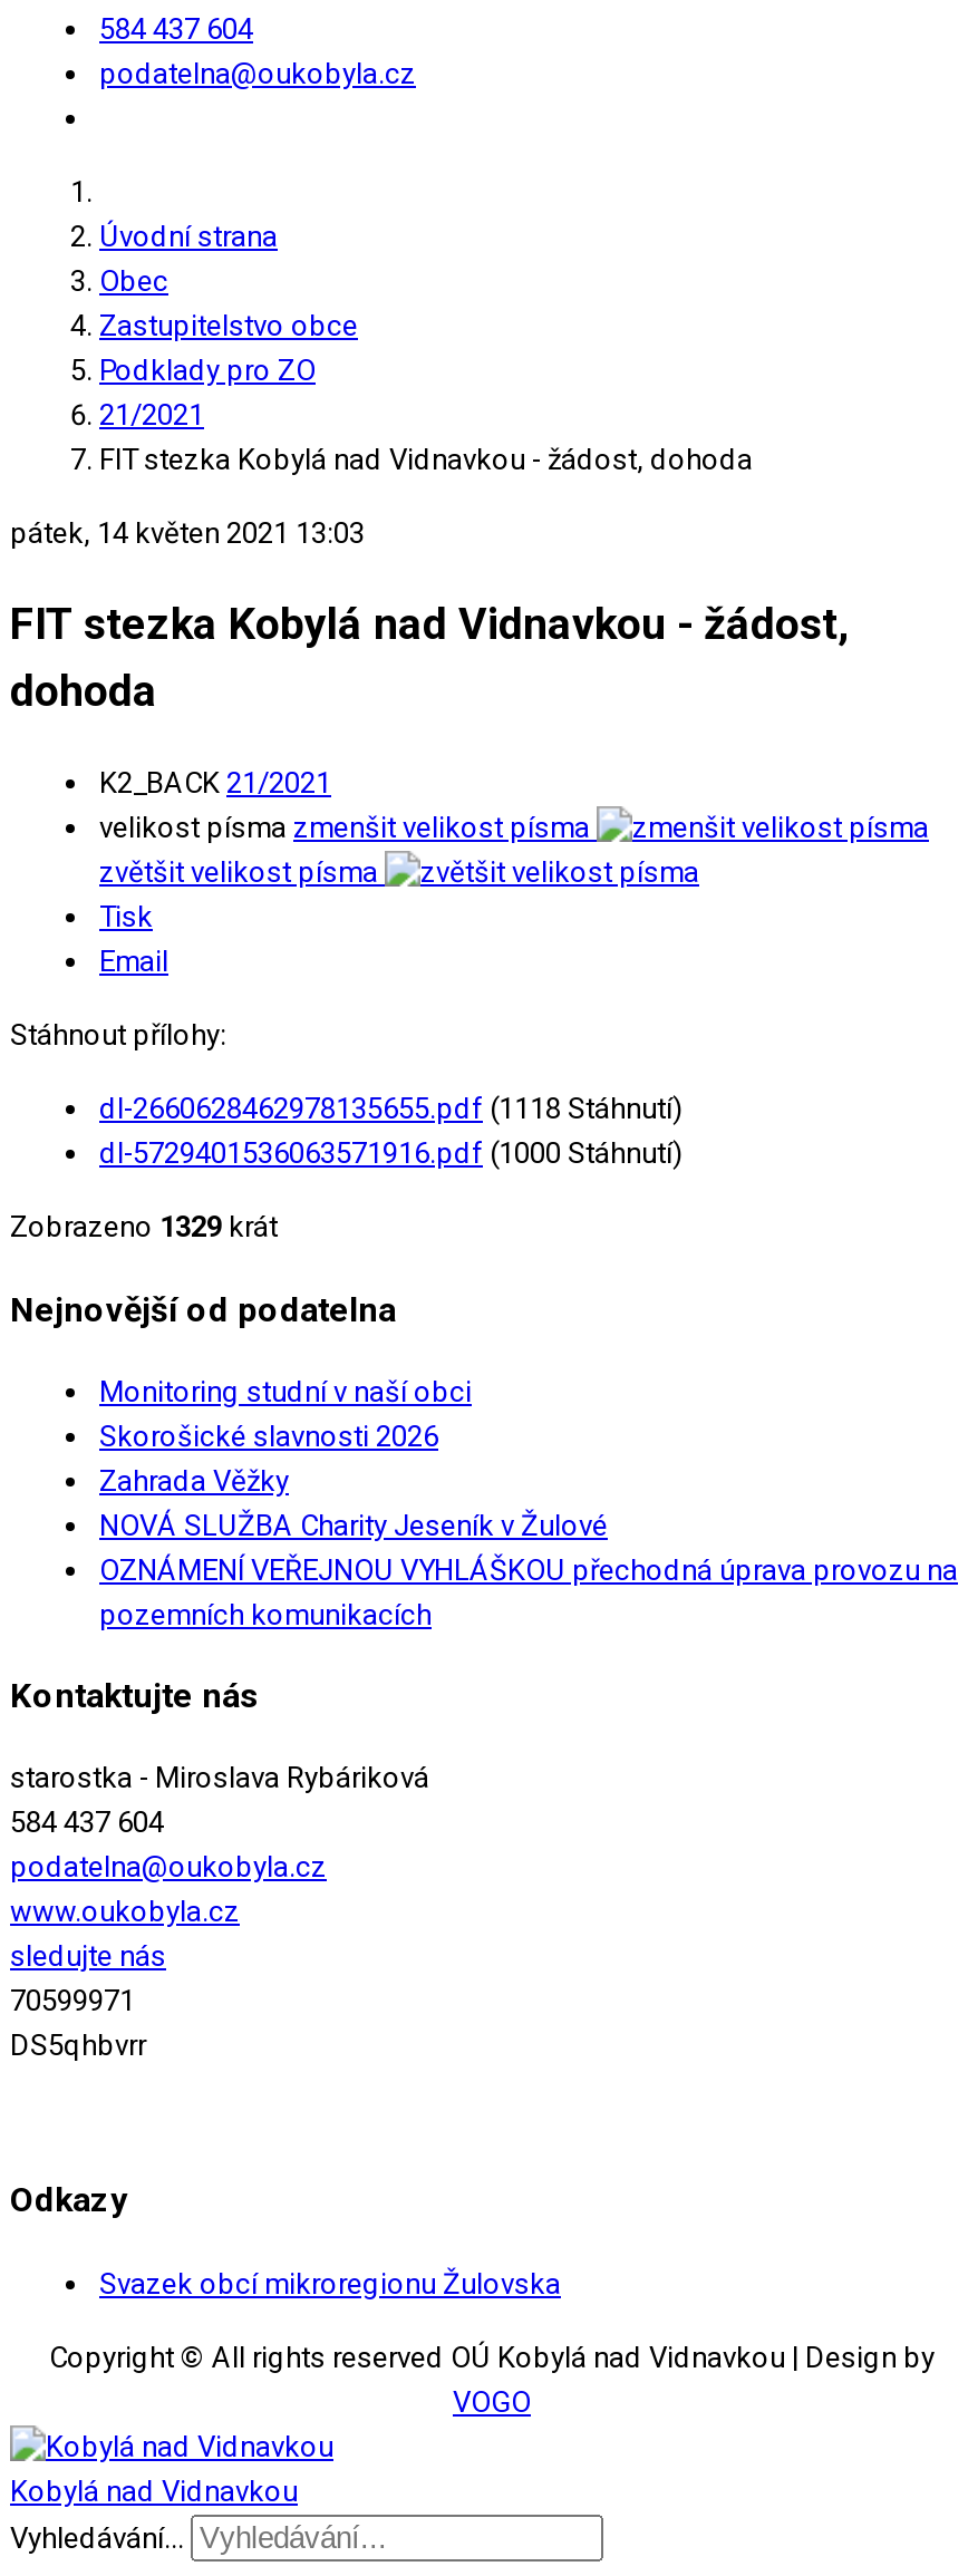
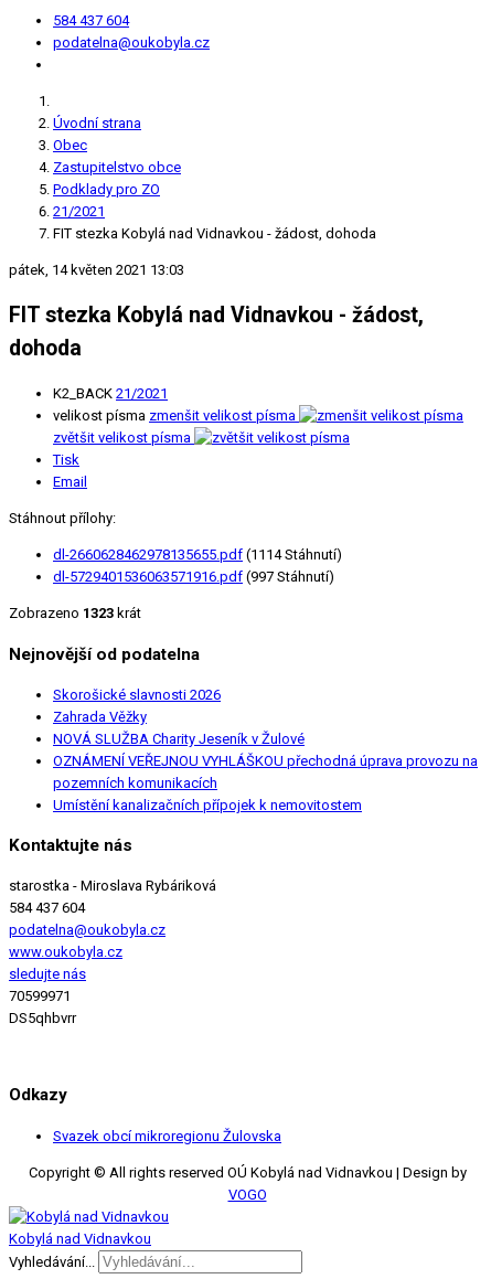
[99,1092,684,1126] dl-2660628462978135655.pdf (1118 Stáhnutí) -> [53,547,342,563] dl-2660628462978135655.pdf (1114 Stáhnutí)
[99,1137,684,1170] dl-5729401536063571916.pdf (1000 Stáhnutí) -> [53,569,334,585] dl-5729401536063571916.pdf (997 Stáhnutí)
[10,1211,278,1244] Zobrazeno 1329 krát -> [9,605,141,622] Zobrazeno 1323 krát
[99,1375,472,1408] Monitoring studní v naší obci -> none
moved [99,1419,958,1631] -> [53,686,478,791]: Skorošické slavnosti 2026 | Zahrada Věžky | NOVÁ SLUŽBA Charity Jeseník v Žulové | OZNÁMENÍ VEŘEJNOU VYHLÁŠKOU přechodná úprava provozu na | pozemních komunikacích
none -> [53,797,362,813] Umístění kanalizačních přípojek k nemovitostem

